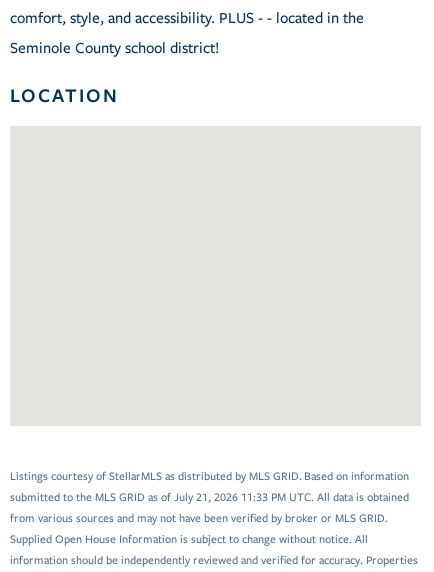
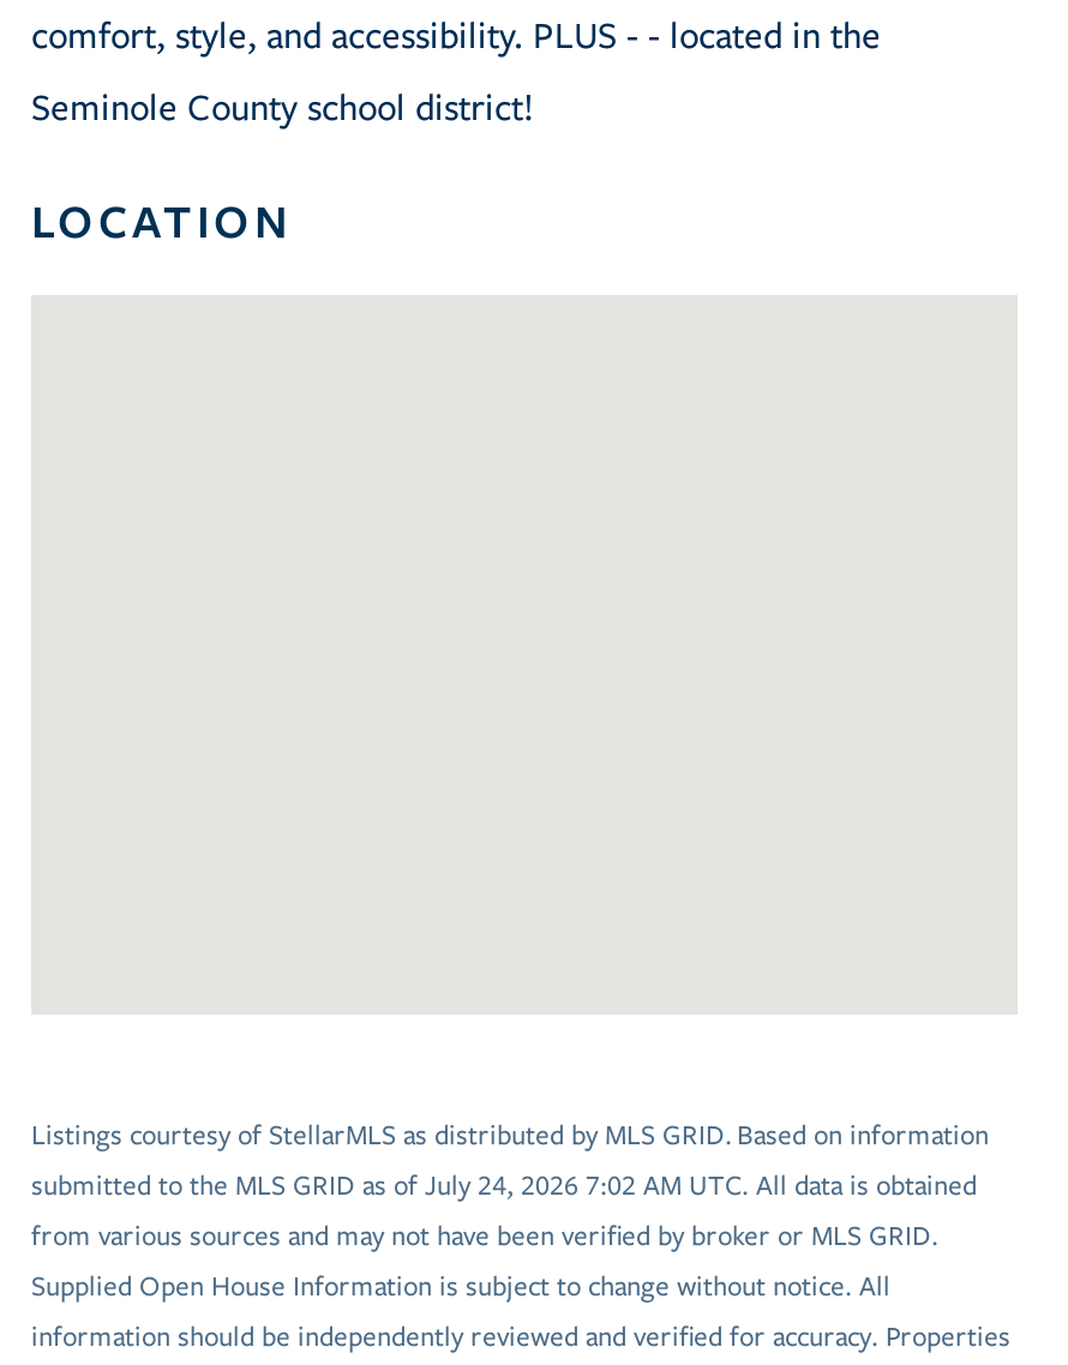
[10,491,409,504] submitted to the MLS GRID as of July 21, 2026 11:33 PM UTC. All data is obtained -> [31,1171,977,1202] submitted to the MLS GRID as of July 24, 2026 7:02 AM UTC. All data is obtained

